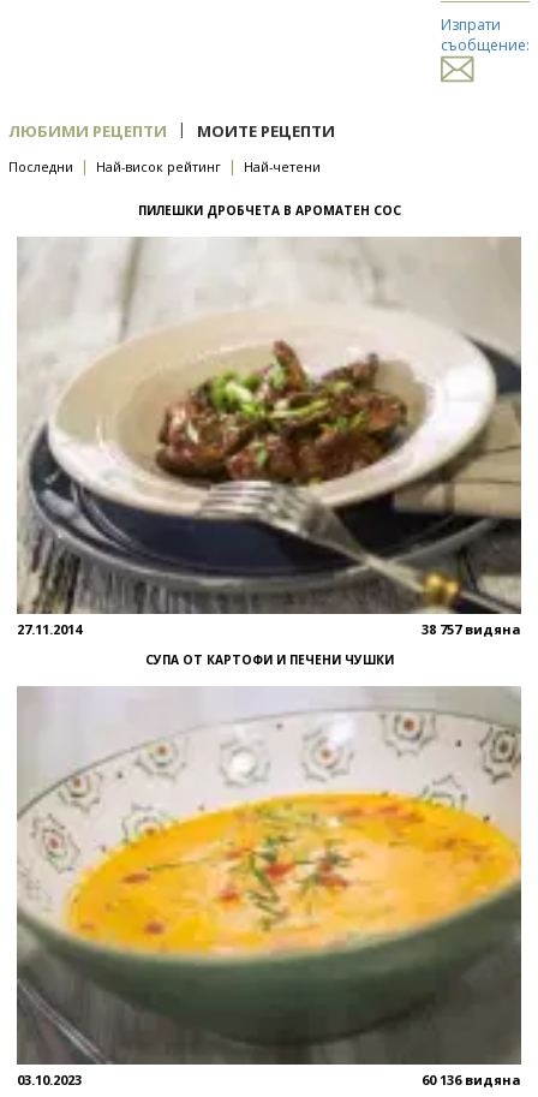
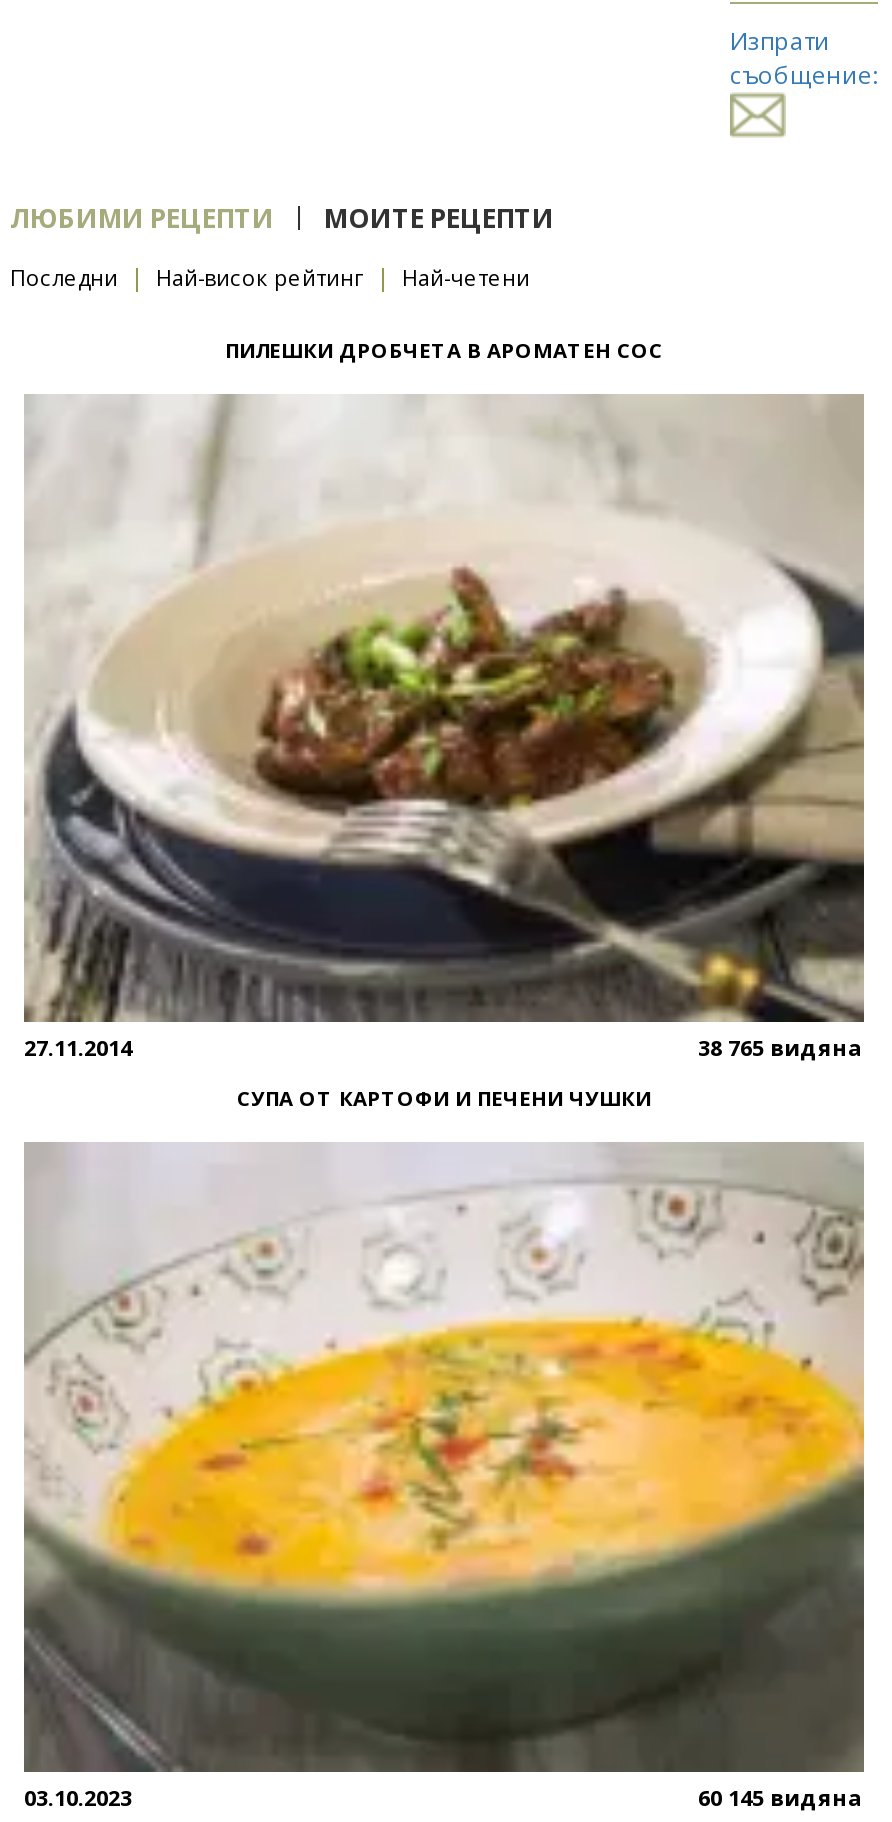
[422,620,521,638] 38 757 видяна -> [698,1032,864,1062] 38 765 видяна
[422,1070,521,1088] 60 136 видяна -> [698,1781,864,1811] 60 145 видяна

